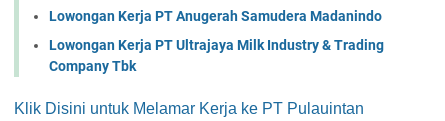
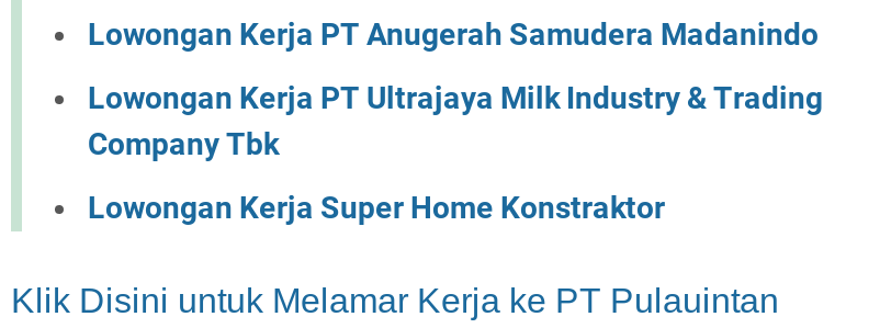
none -> [88,189,665,224] Lowongan Kerja Super Home Konstraktor

